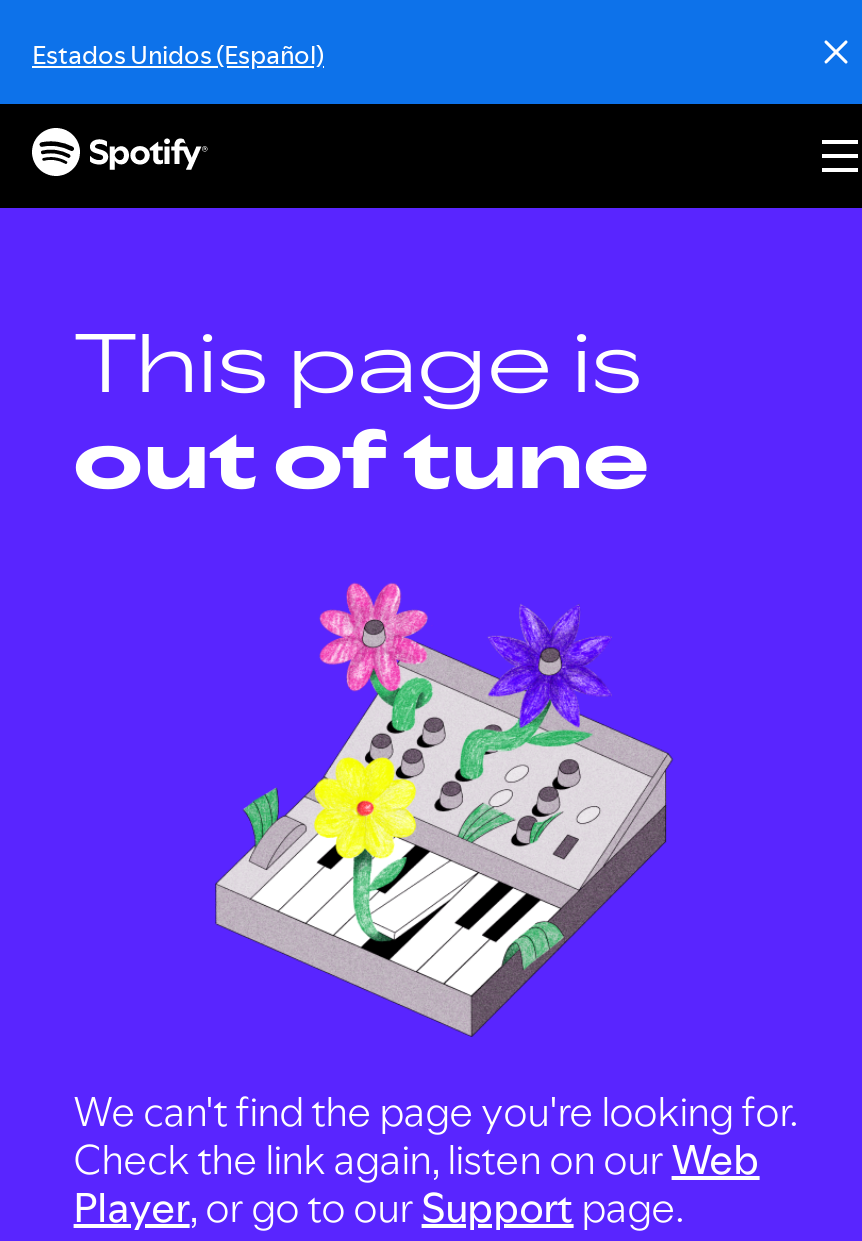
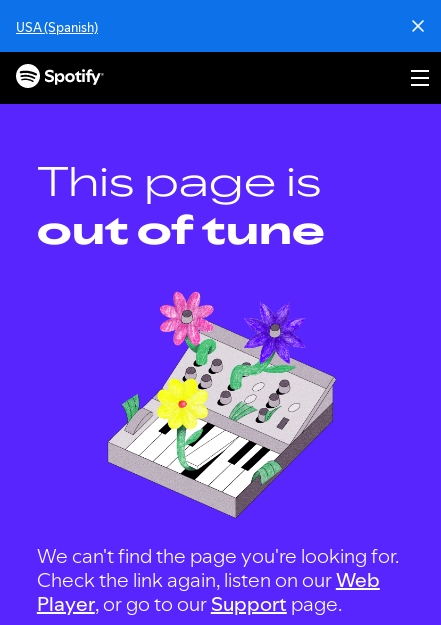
[32,36,324,72] Estados Unidos (Español) -> [16,18,98,36] USA (Spanish)

